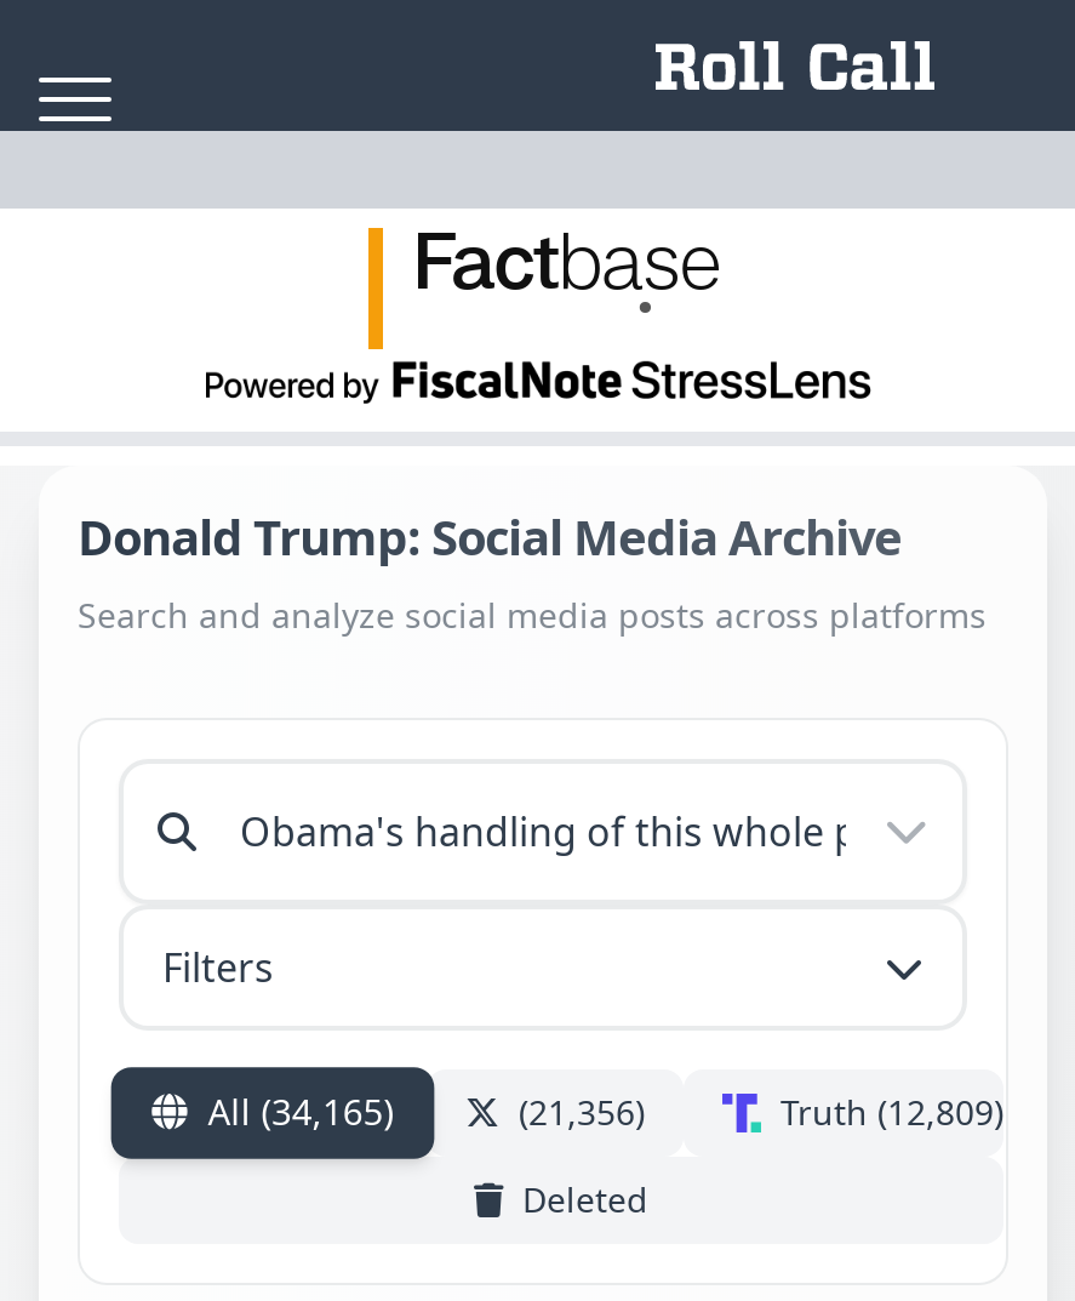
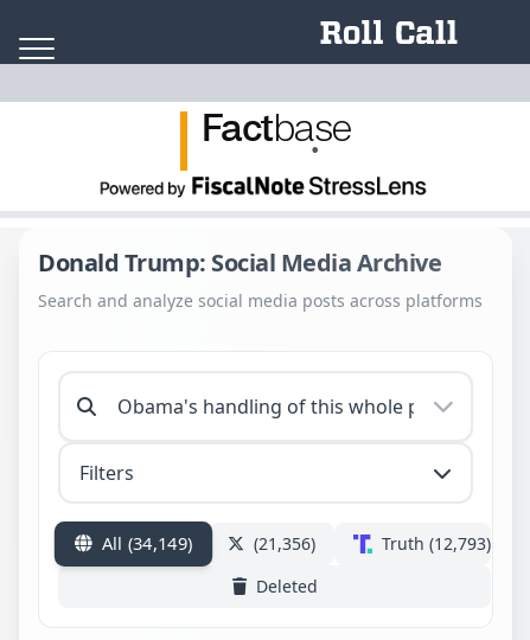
[208,1086,394,1135] All (34,165) -> [102,531,193,555] All (34,149)
[780,1088,1003,1134] Truth (12,809) -> [382,532,491,554] Truth (12,793)

